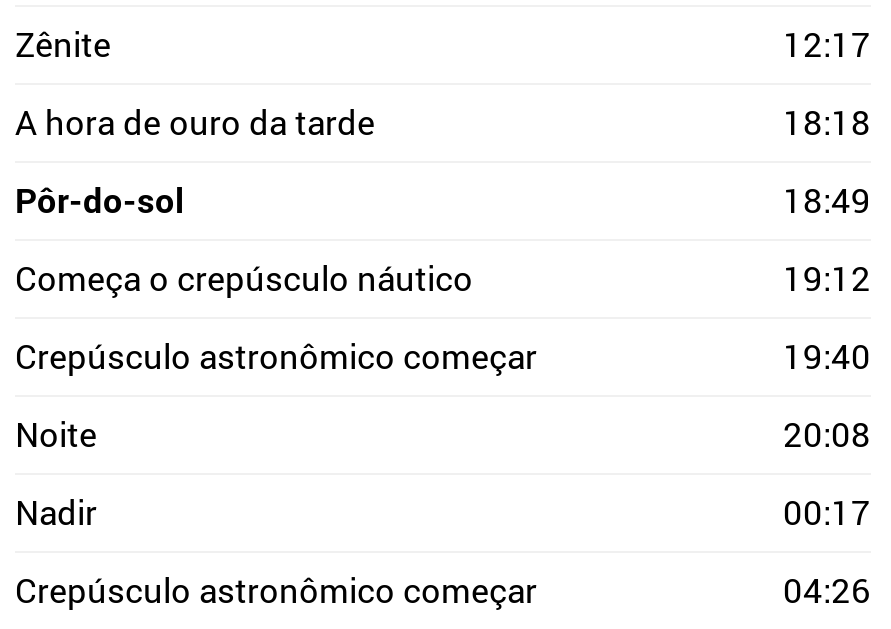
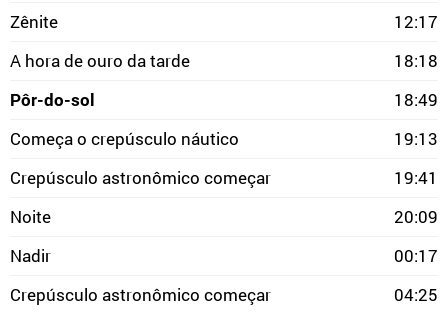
[783,255,871,301] 19:12 -> [394,127,438,150] 19:13
[783,333,871,379] 19:40 -> [394,166,438,189] 19:41
[783,411,871,457] 20:08 -> [394,205,438,228] 20:09
[783,567,871,613] 04:26 -> [394,283,438,306] 04:25

